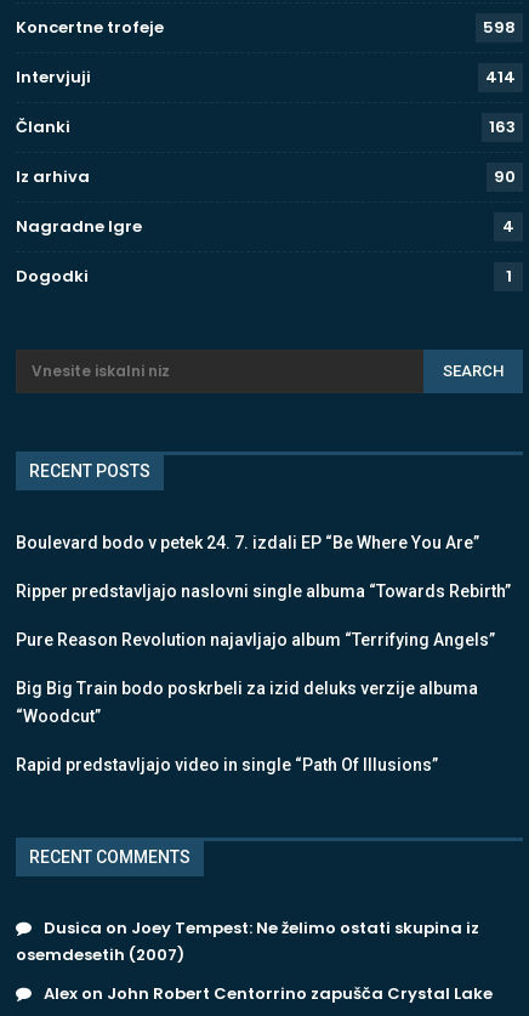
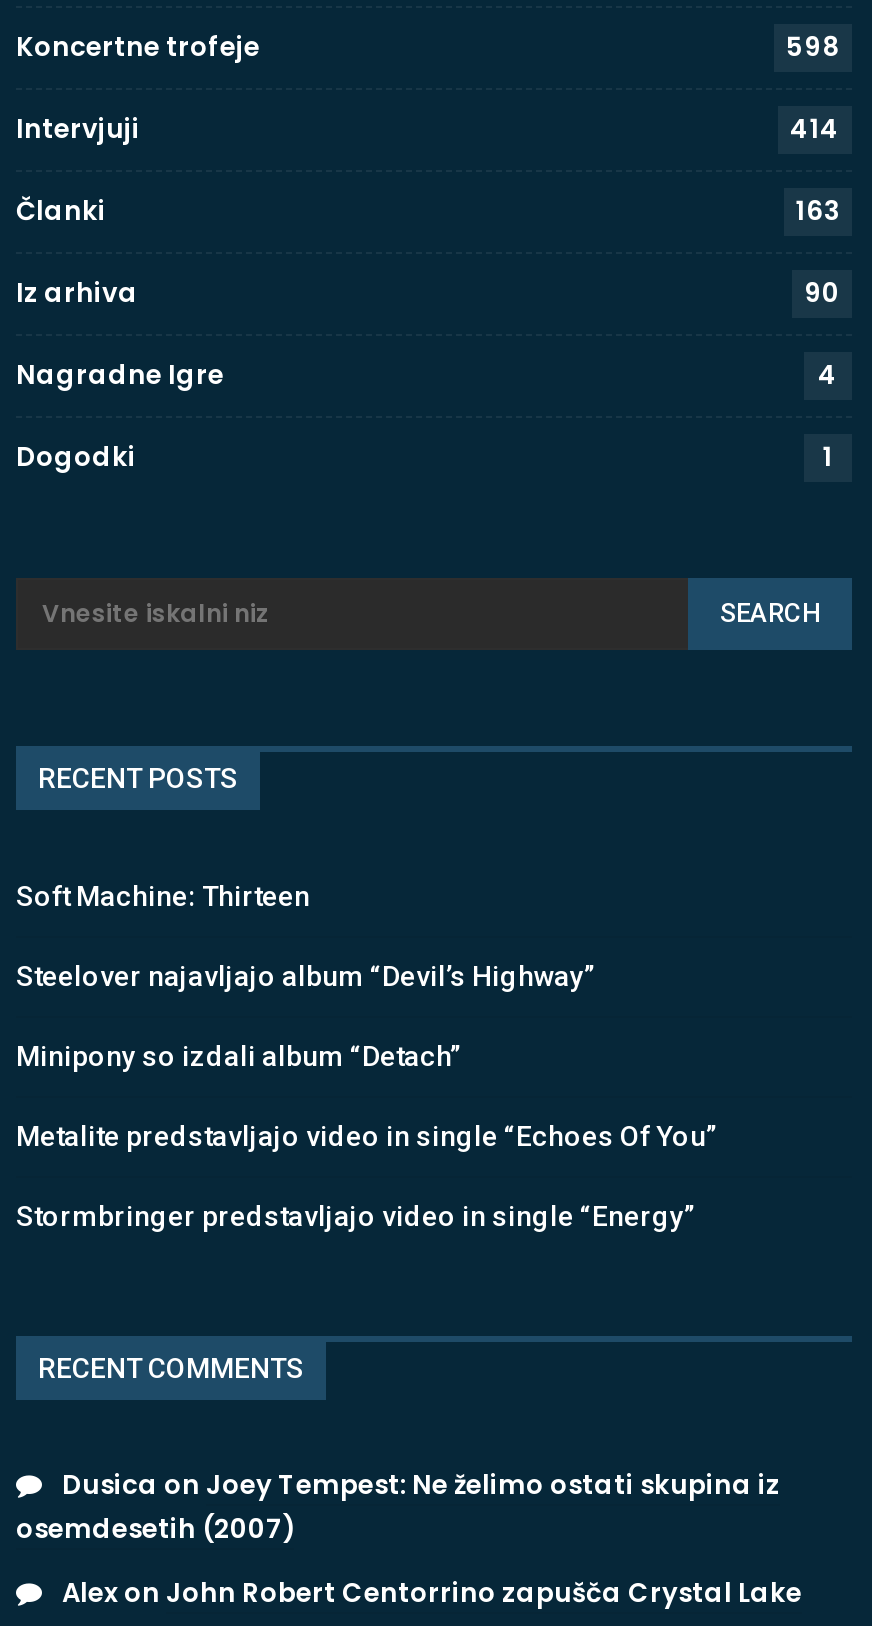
[16,533,479,552] Boulevard bodo v petek 24. 7. izdali EP “Be Where You Are” -> [16,880,310,912] Soft Machine: Thirteen
[16,581,511,601] Ripper predstavljajo naslovni single albuma “Towards Rebirth” -> [16,960,594,992] Steelover najavljajo album “Devil’s Highway”
[16,630,495,649] Pure Reason Revolution najavljajo album “Terrifying Angels” -> [16,1040,460,1072] Minipony so izdali album “Detach”
[16,678,478,726] Big Big Train bodo poskrbeli za izid deluks verzije albuma | “Woodcut” -> [16,1120,716,1152] Metalite predstavljajo video in single “Echoes Of You”
[16,755,438,774] Rapid predstavljajo video in single “Path Of Illusions” -> [16,1200,694,1232] Stormbringer predstavljajo video in single “Energy”

